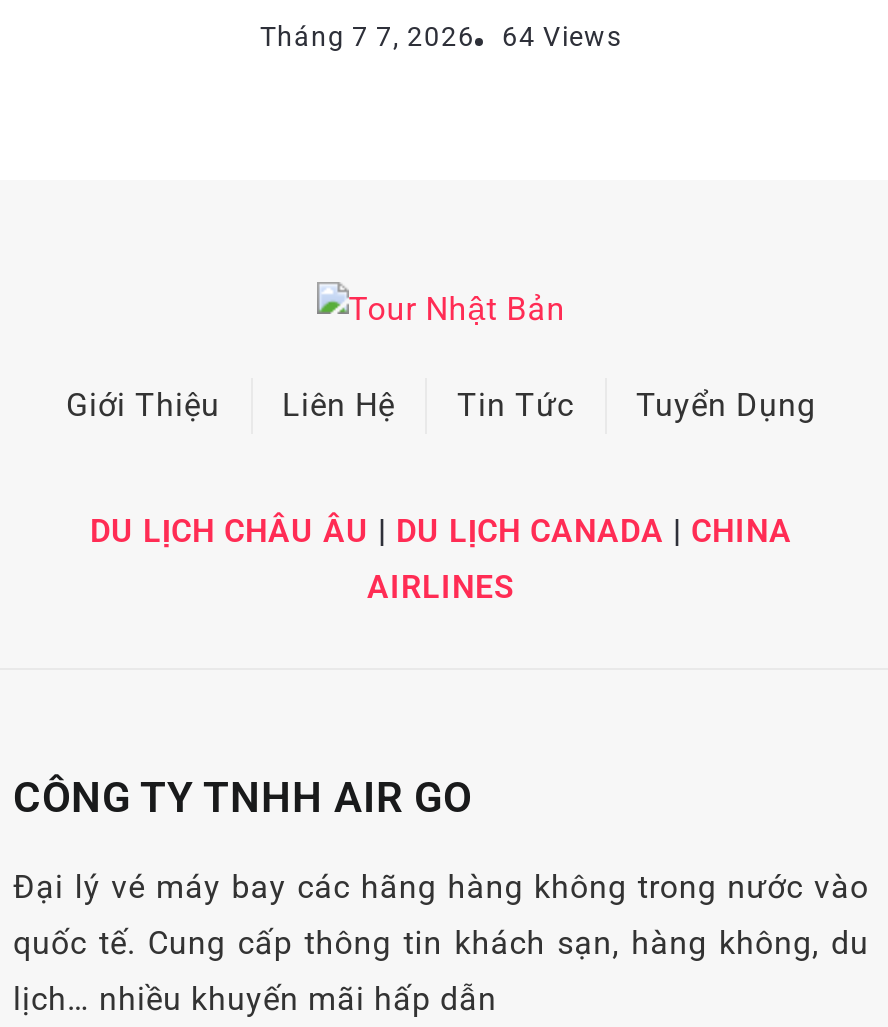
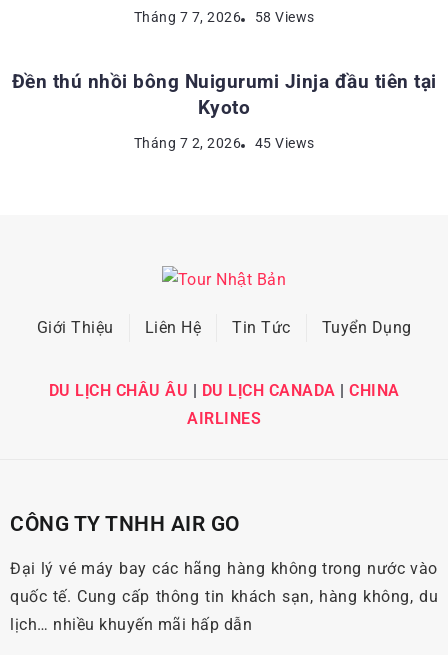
[502,20,622,52] 64 Views -> [11,9,436,151] 58 Views | Đền thú nhồi bông Nuigurumi Jinja đầu tiên tại | Kyoto | Tháng 7 2, 2026 | 45 Views

